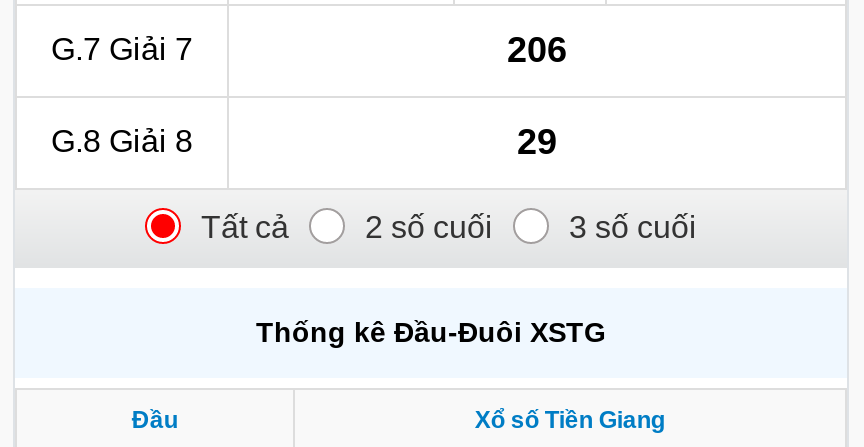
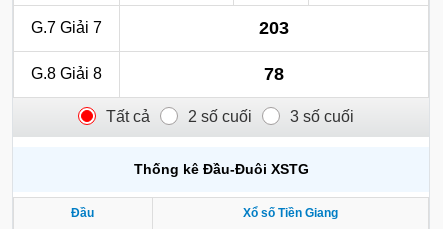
[507,30,567,70] 206 -> [259,18,289,38] 203
[517,122,557,162] 29 -> [264,64,284,84] 78

